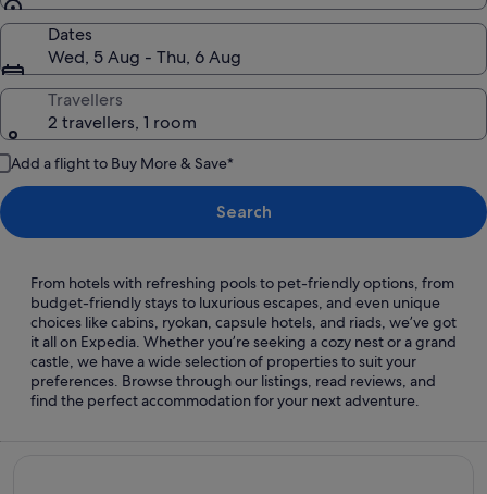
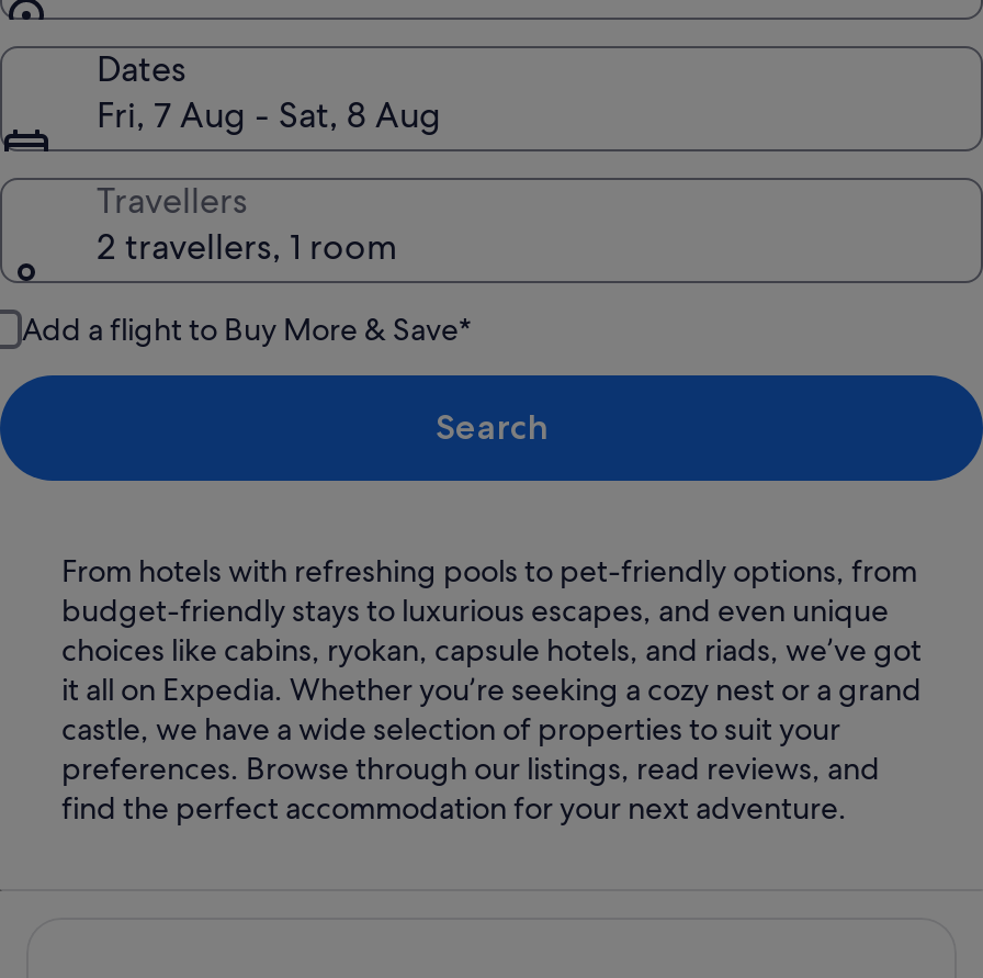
[48,46,241,69] Wed, 5 Aug - Thu, 6 Aug -> [97,92,441,138] Fri, 7 Aug - Sat, 8 Aug

